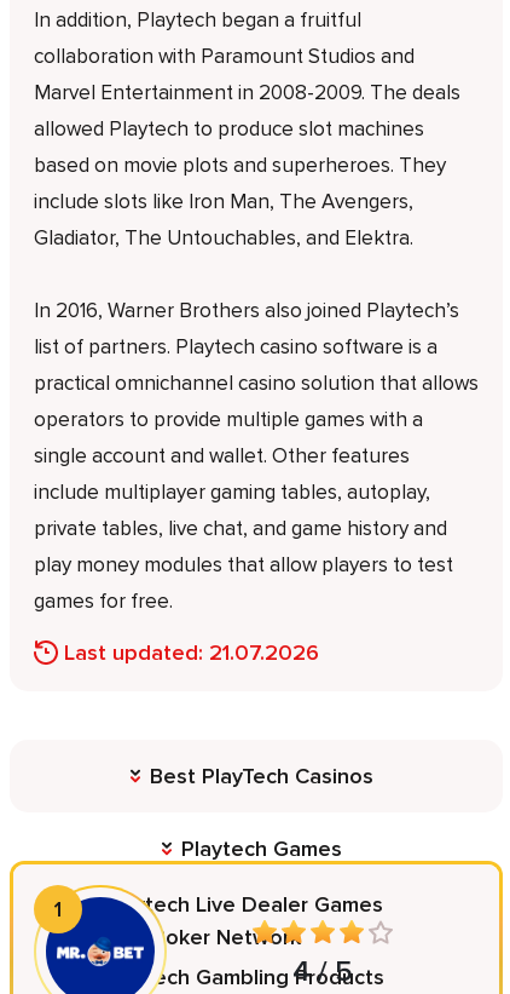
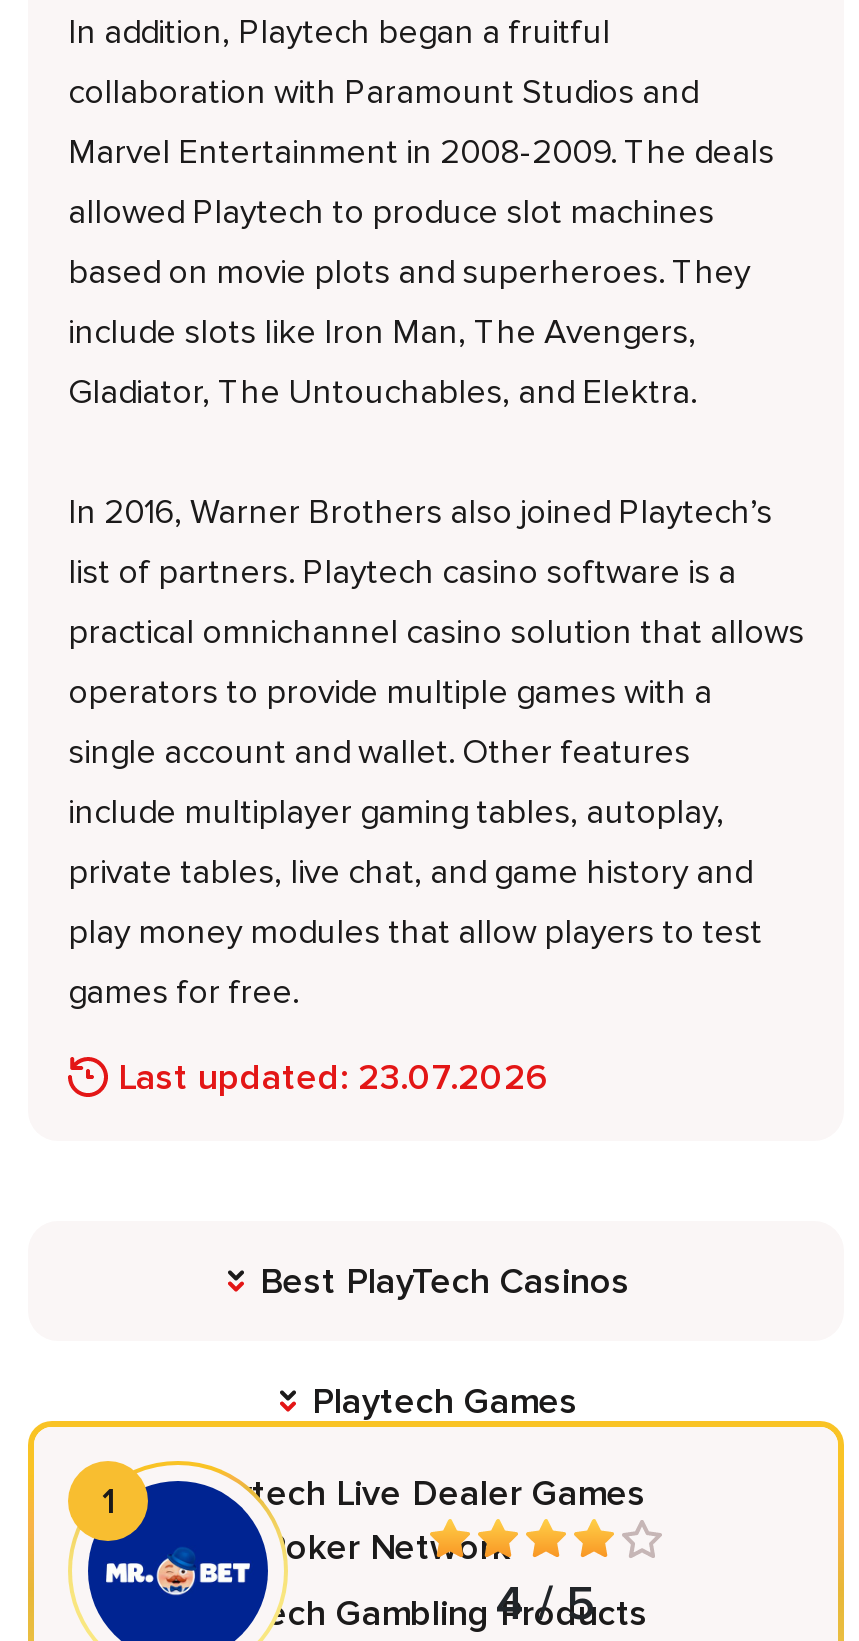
[64,639,319,666] Last updated: 21.07.2026 -> [118,1055,548,1099] Last updated: 23.07.2026

